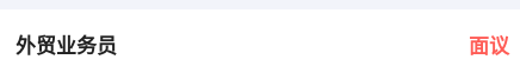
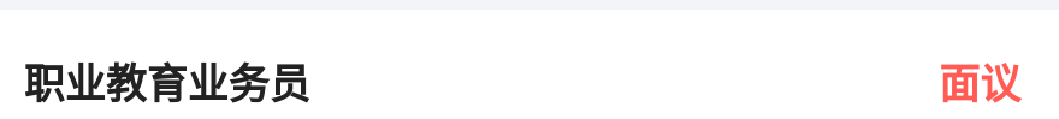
[15,36,117,58] 外贸业务员 -> [24,63,310,109] 职业教育业务员

